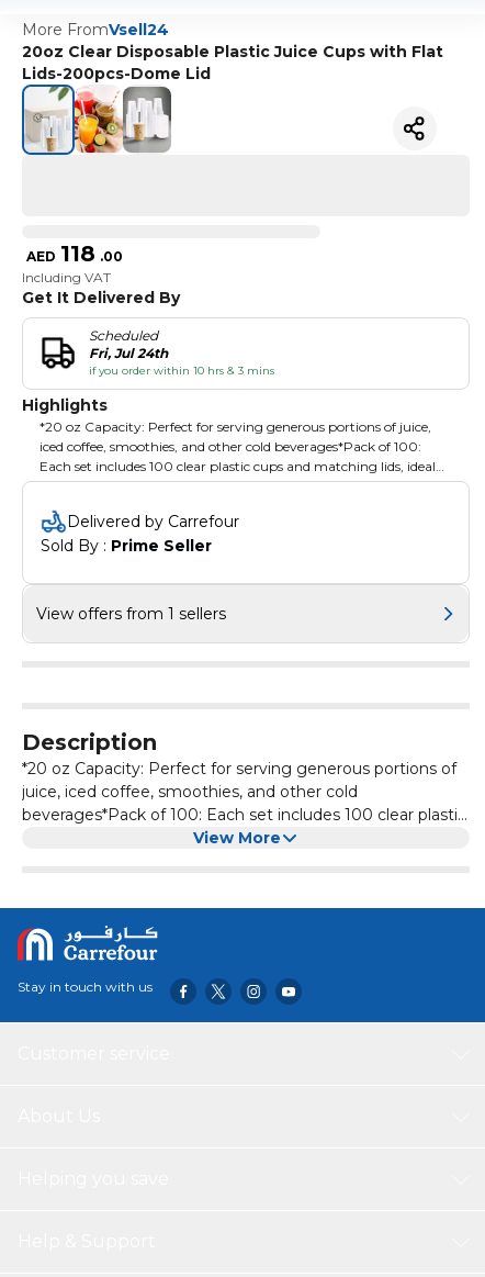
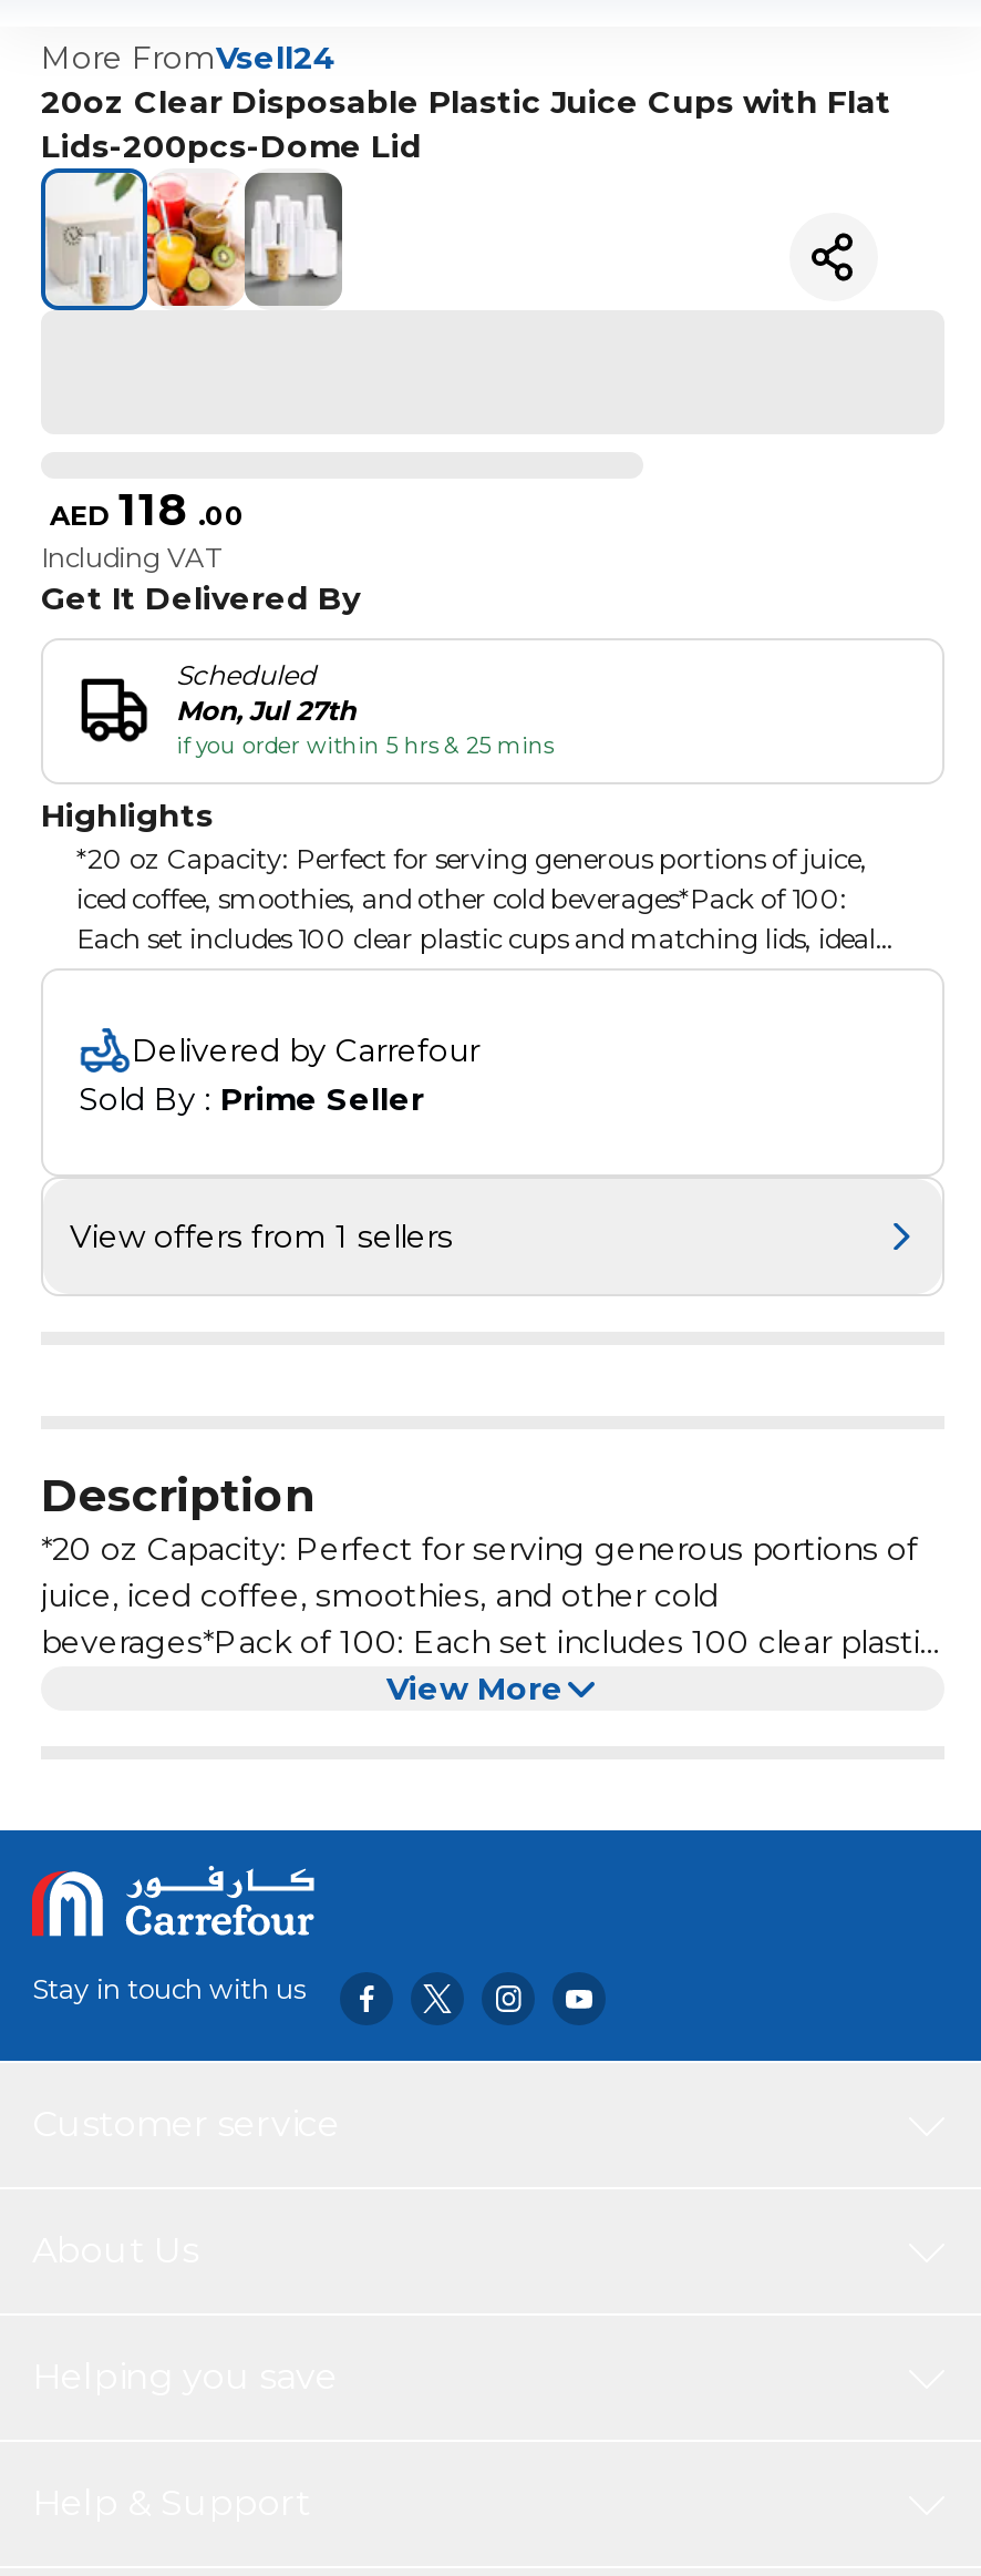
[89,345,168,361] Fri, Jul 24th -> [176,693,355,727] Mon, Jul 27th
[89,363,274,378] if you order within 10 hrs & 3 mins -> [176,731,553,760] if you order within 5 hrs & 25 mins

